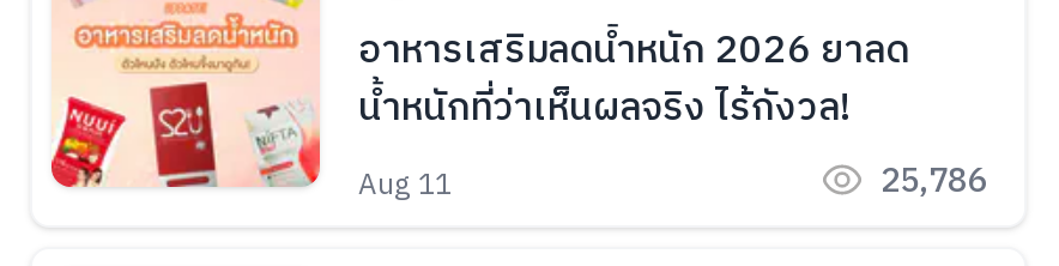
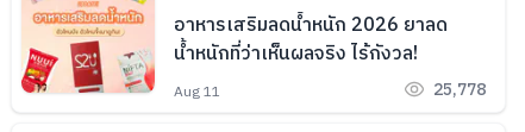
[881,152,986,208] 25,786 -> [433,76,486,103] 25,778

